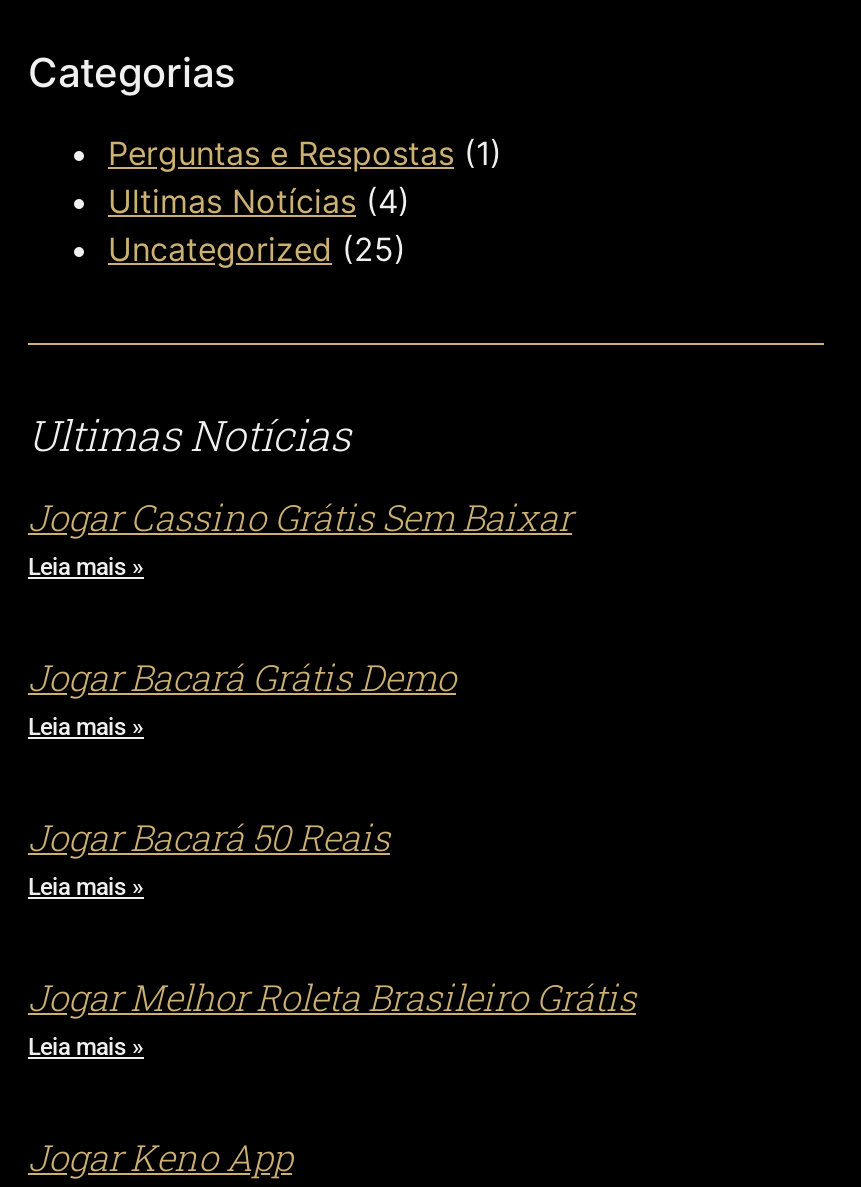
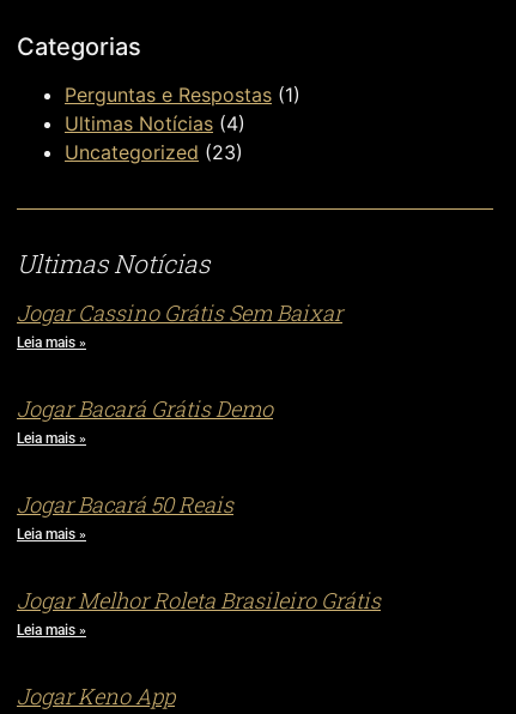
[108,229,406,269] Uncategorized (25) -> [65,140,243,164] Uncategorized (23)

